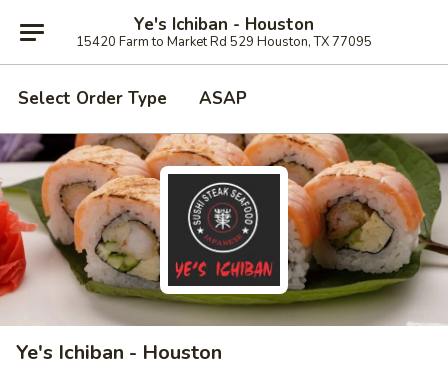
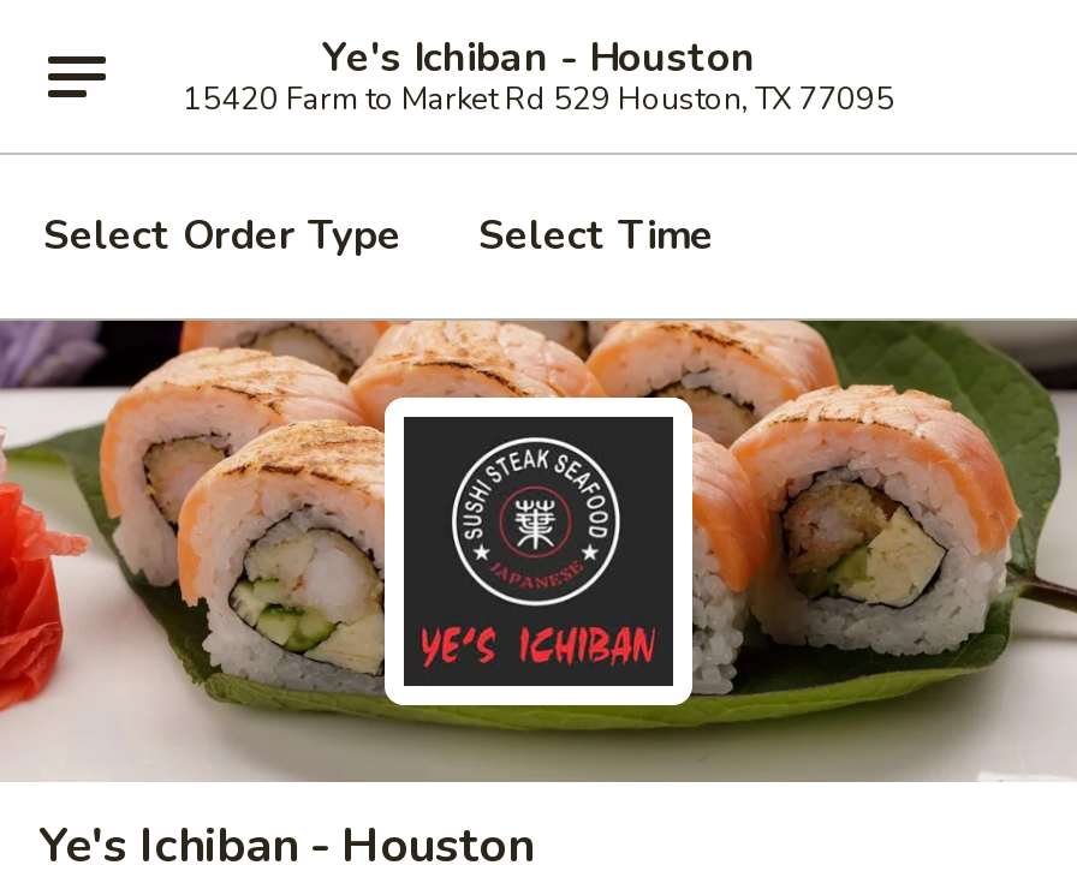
[199,87,247,110] ASAP -> [478,208,714,263] Select Time

